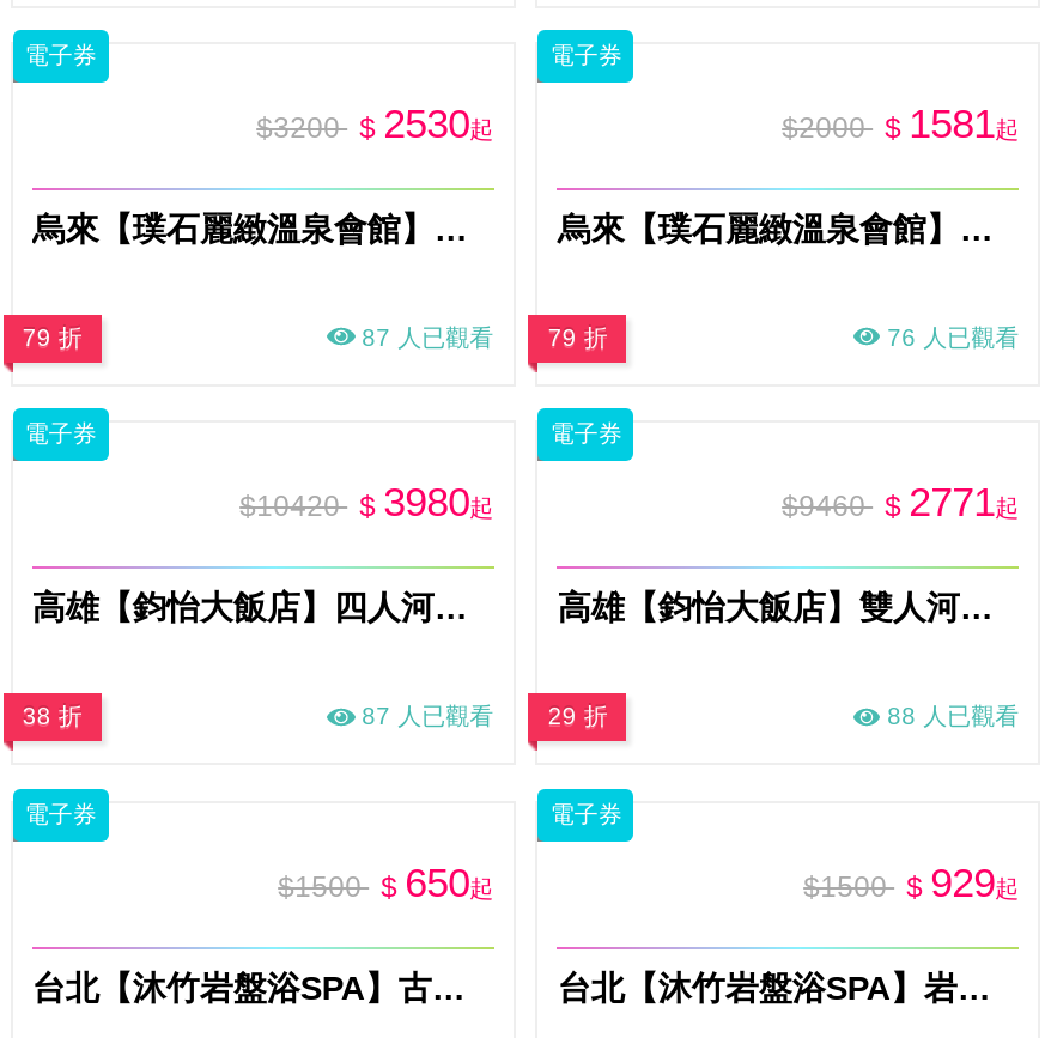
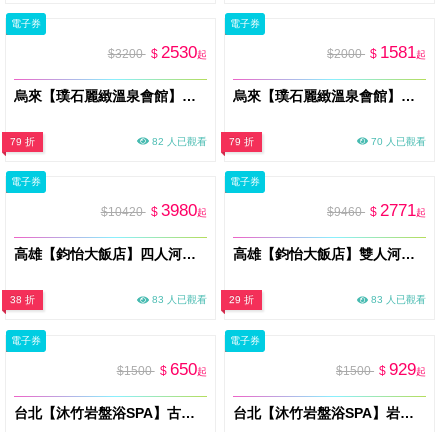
[355,324,493,351] 87 人已觀看 -> [149,136,207,147] 82 人已觀看
[880,324,1019,351] 76 人已觀看 -> [368,136,426,147] 70 人已觀看
[355,704,493,730] 87 人已觀看 -> [149,294,207,305] 83 人已觀看
[880,704,1019,730] 88 人已觀看 -> [368,294,426,305] 83 人已觀看

